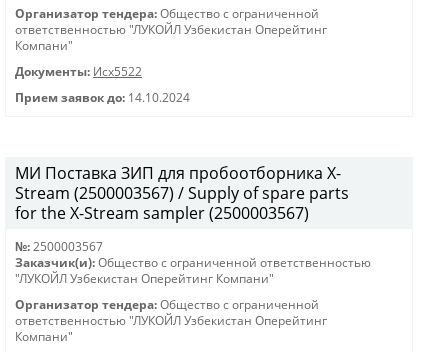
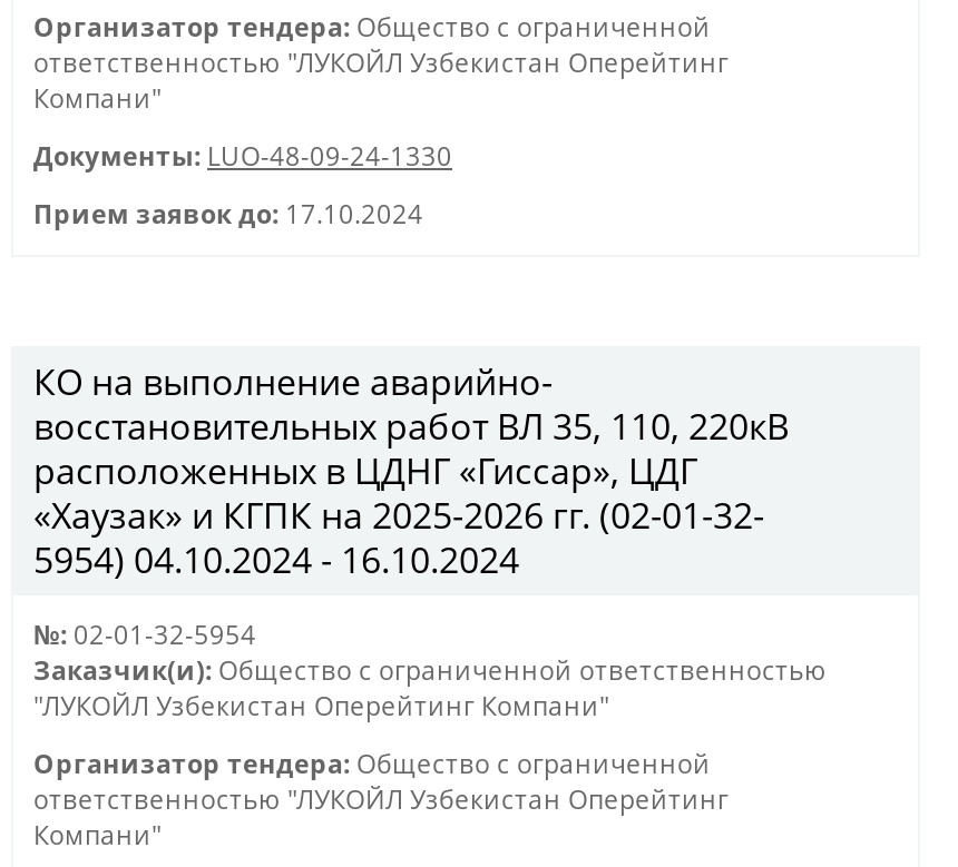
[15,64,142,79] Документы: Исх5522 -> [33,139,452,173] Документы: LUO-48-09-24-1330
[15,90,190,105] Прием заявок до: 14.10.2024 -> [33,197,423,230] Прием заявок до: 17.10.2024
[15,162,349,224] МИ Поставка ЗИП для пробоотборника X- | Stream (2500003567) / Supply of spare parts | for the X-Stream sampler (2500003567) -> [33,357,789,584] КО на выполнение аварийно- | восстановительных работ ВЛ 35, 110, 220кВ | расположенных в ЦДНГ «Гиссар», ЦДГ | «Хаузак» и КГПК на 2025-2026 гг. (02-01-32- | 5954) 04.10.2024 - 16.10.2024
[15,239,103,254] №: 2500003567 -> [33,618,256,651] №: 02-01-32-5954

